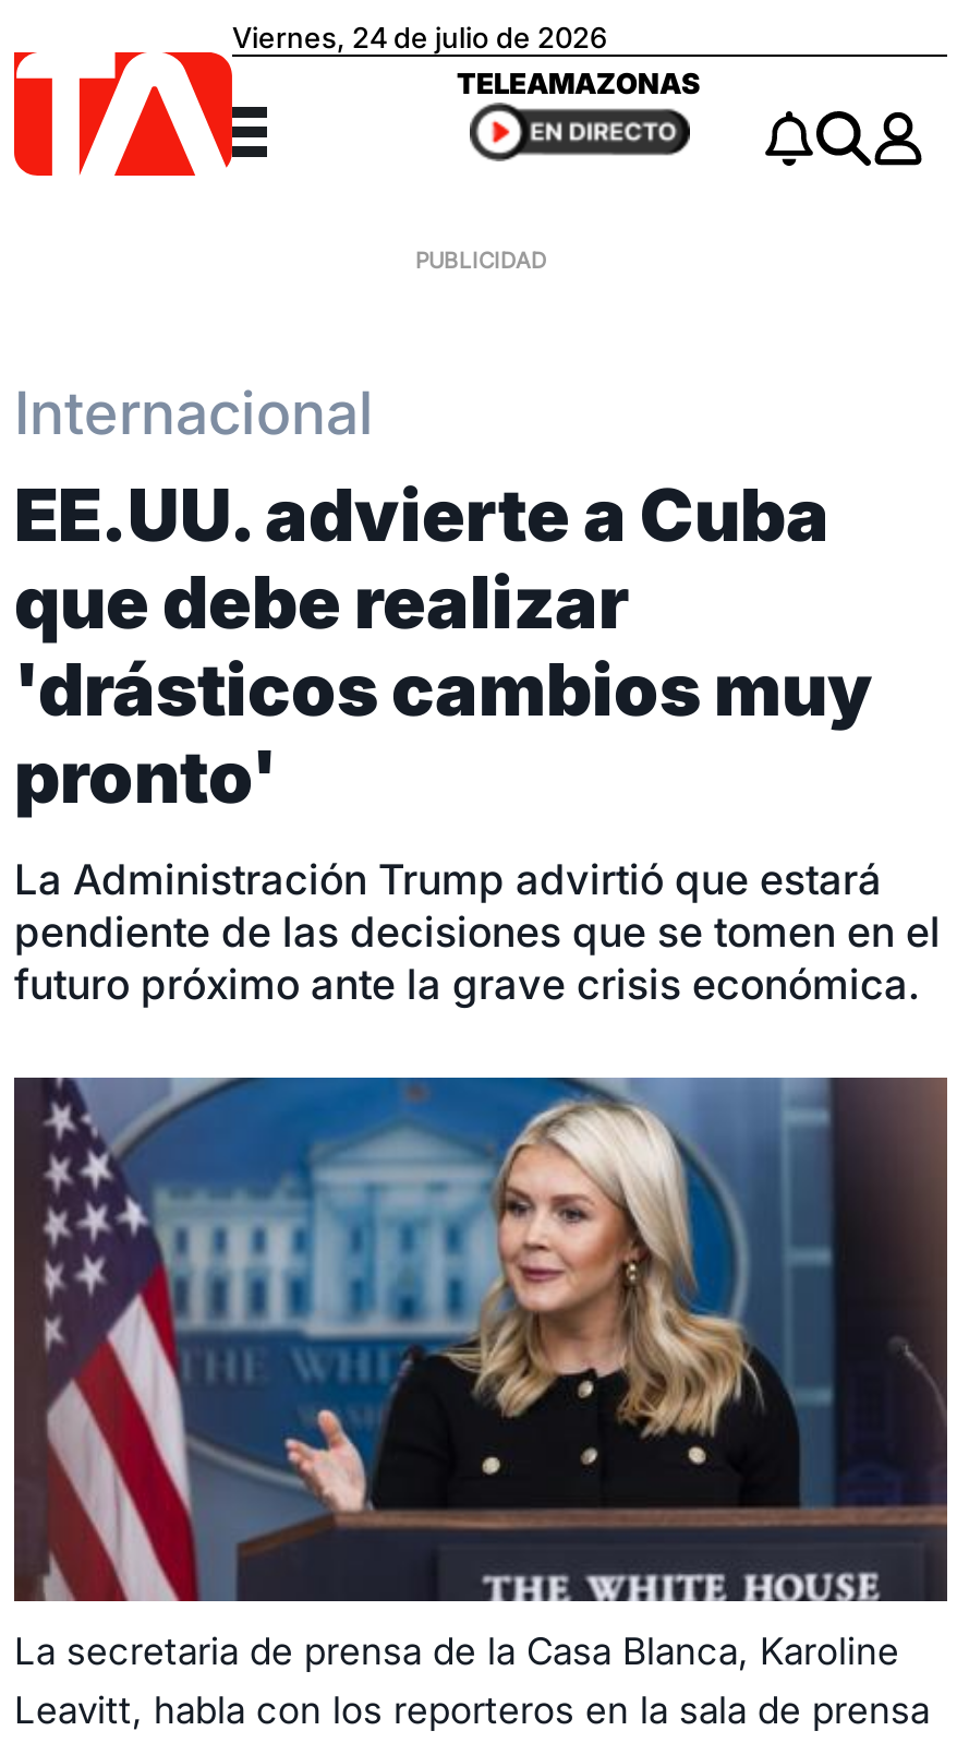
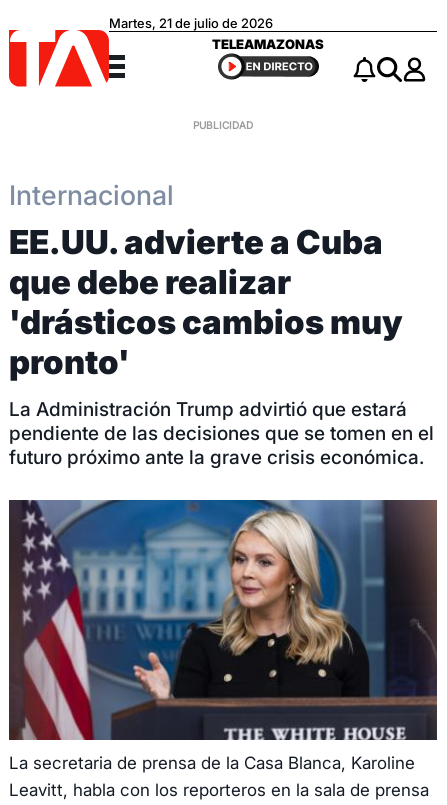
[232,21,607,55] Viernes, 24 de julio de 2026 -> [109,15,273,31] Martes, 21 de julio de 2026

